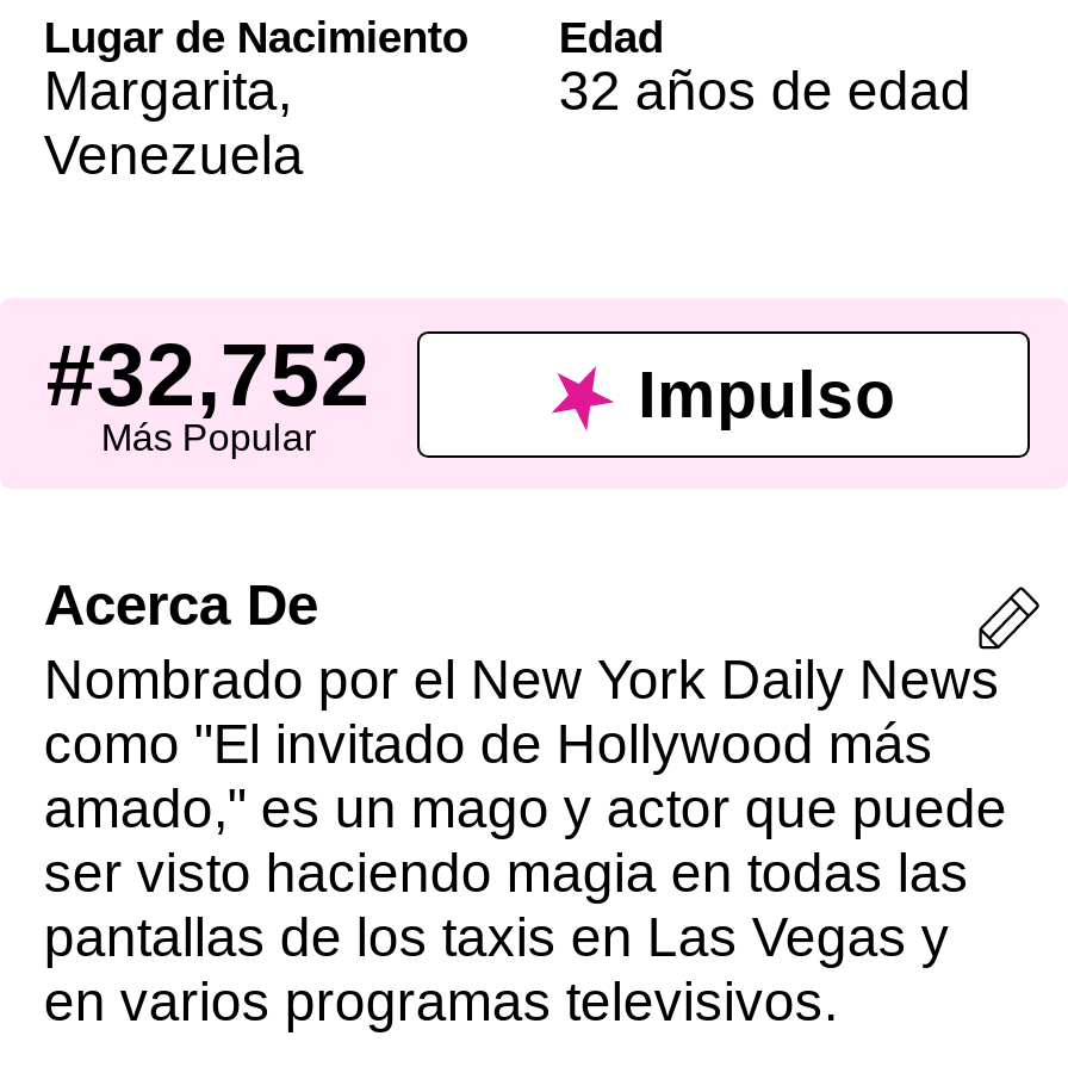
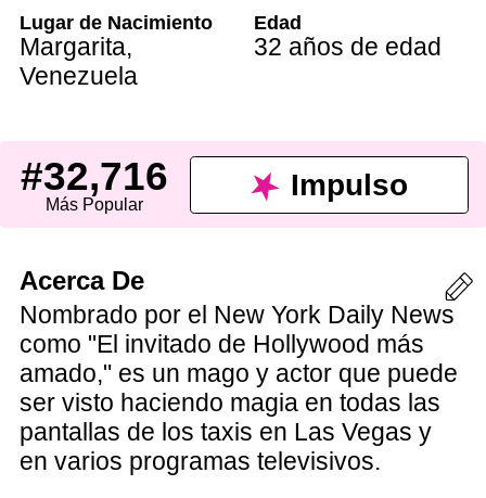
[46,325,370,423] #32,752 -> [21,154,168,198] #32,716

